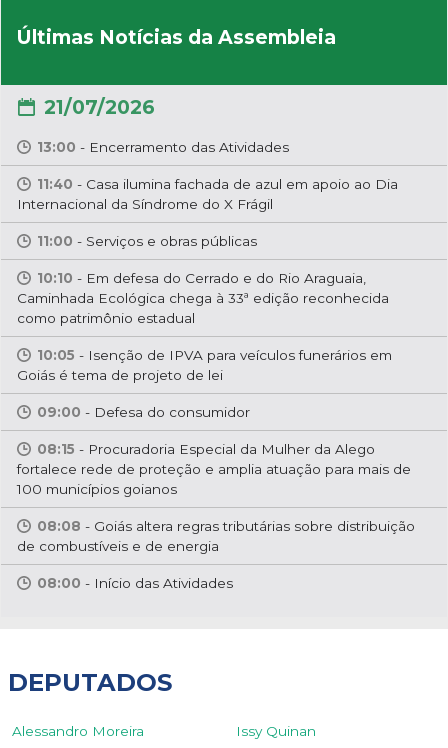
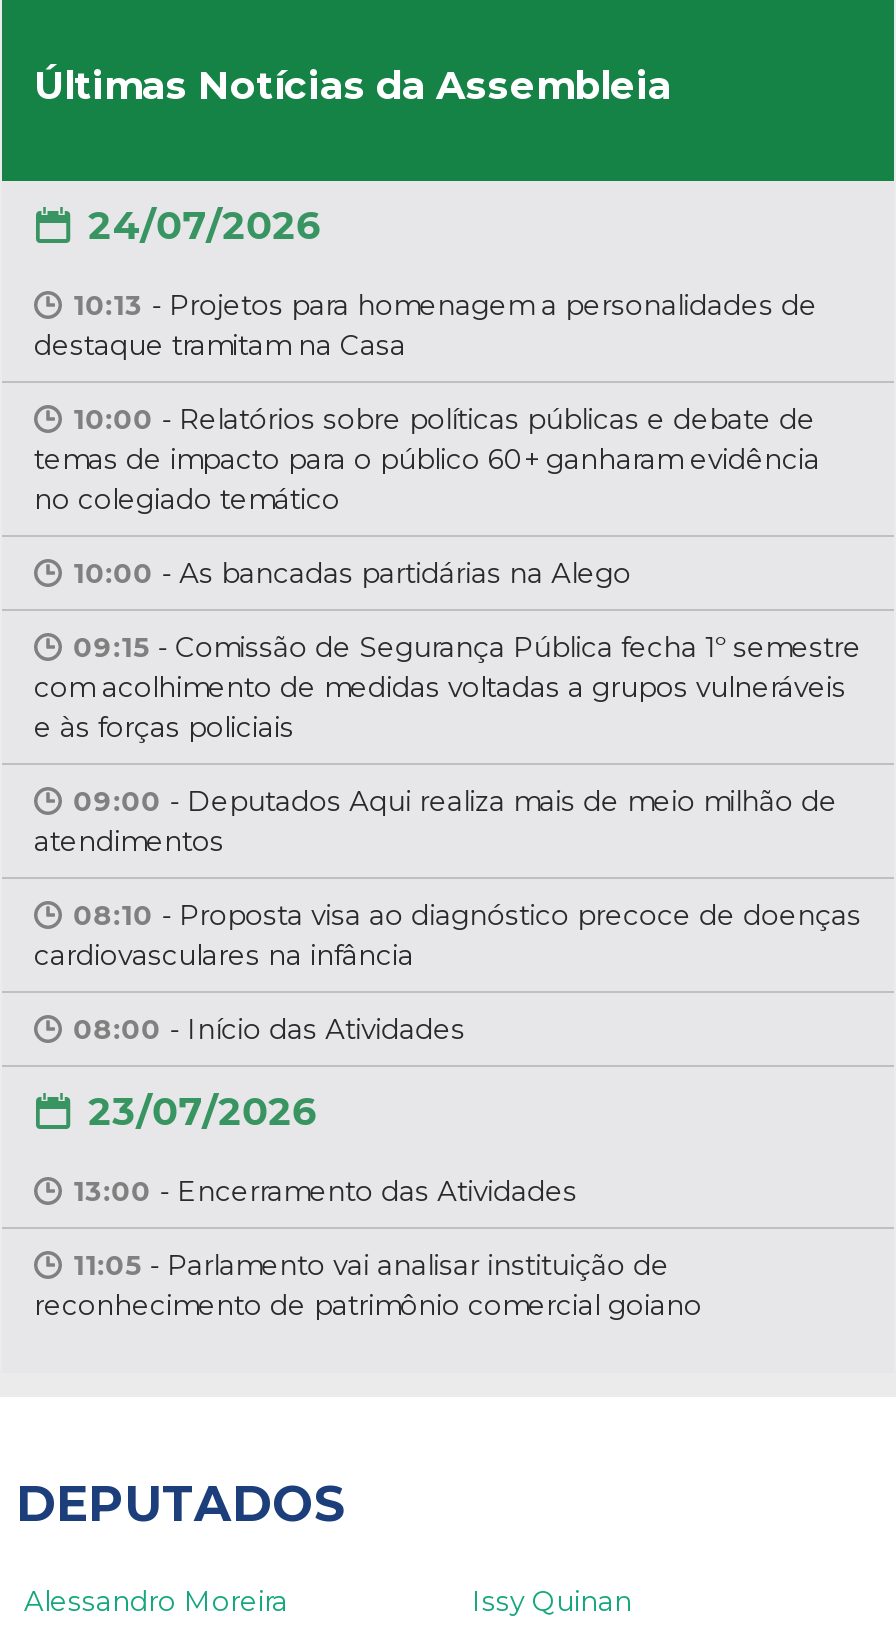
[44,95,155,119] 21/07/2026 -> [34,201,861,1135] 24/07/2026 | 10:13 - Projetos para homenagem a personalidades de | destaque tramitam na Casa | 10:00 - Relatórios sobre políticas públicas e debate de | temas de impacto para o público 60+ ganharam evidência | no colegiado temático | 10:00 - As bancadas partidárias na Alego | 09:15 - Comissão de Segurança Pública fecha 1º semestre | com acolhimento de medidas voltadas a grupos vulneráveis | e às forças policiais | 09:00 - Deputados Aqui realiza mais de meio milhão de | atendimentos | 08:10 - Proposta visa ao diagnóstico precoce de doenças | cardiovasculares na infância | 23/07/2026
moved [37,139,289,155] -> [73,1175,577,1207]: 13:00 - Encerramento das Atividades
[17,176,415,554] 11:40 - Casa ilumina fachada de azul em apoio ao Dia | Internacional da Síndrome do X Frágil | 11:00 - Serviços e obras públicas | 10:10 - Em defesa do Cerrado e do Rio Araguaia, | Caminhada Ecológica chega à 33ª edição reconhecida | como patrimônio estadual | 10:05 - Isenção de IPVA para veículos funerários em | Goiás é tema de projeto de lei | 09:00 - Defesa do consumidor | 08:15 - Procuradoria Especial da Mulher da Alego | fortalece rede de proteção e amplia atuação para mais de | 100 municípios goianos | 08:08 - Goiás altera regras tributárias sobre distribuição | de combustíveis e de energia -> [34,1249,702,1321] 11:05 - Parlamento vai analisar instituição de | reconhecimento de patrimônio comercial goiano
moved [37,575,233,591] -> [73,1013,465,1045]: 08:00 - Início das Atividades

